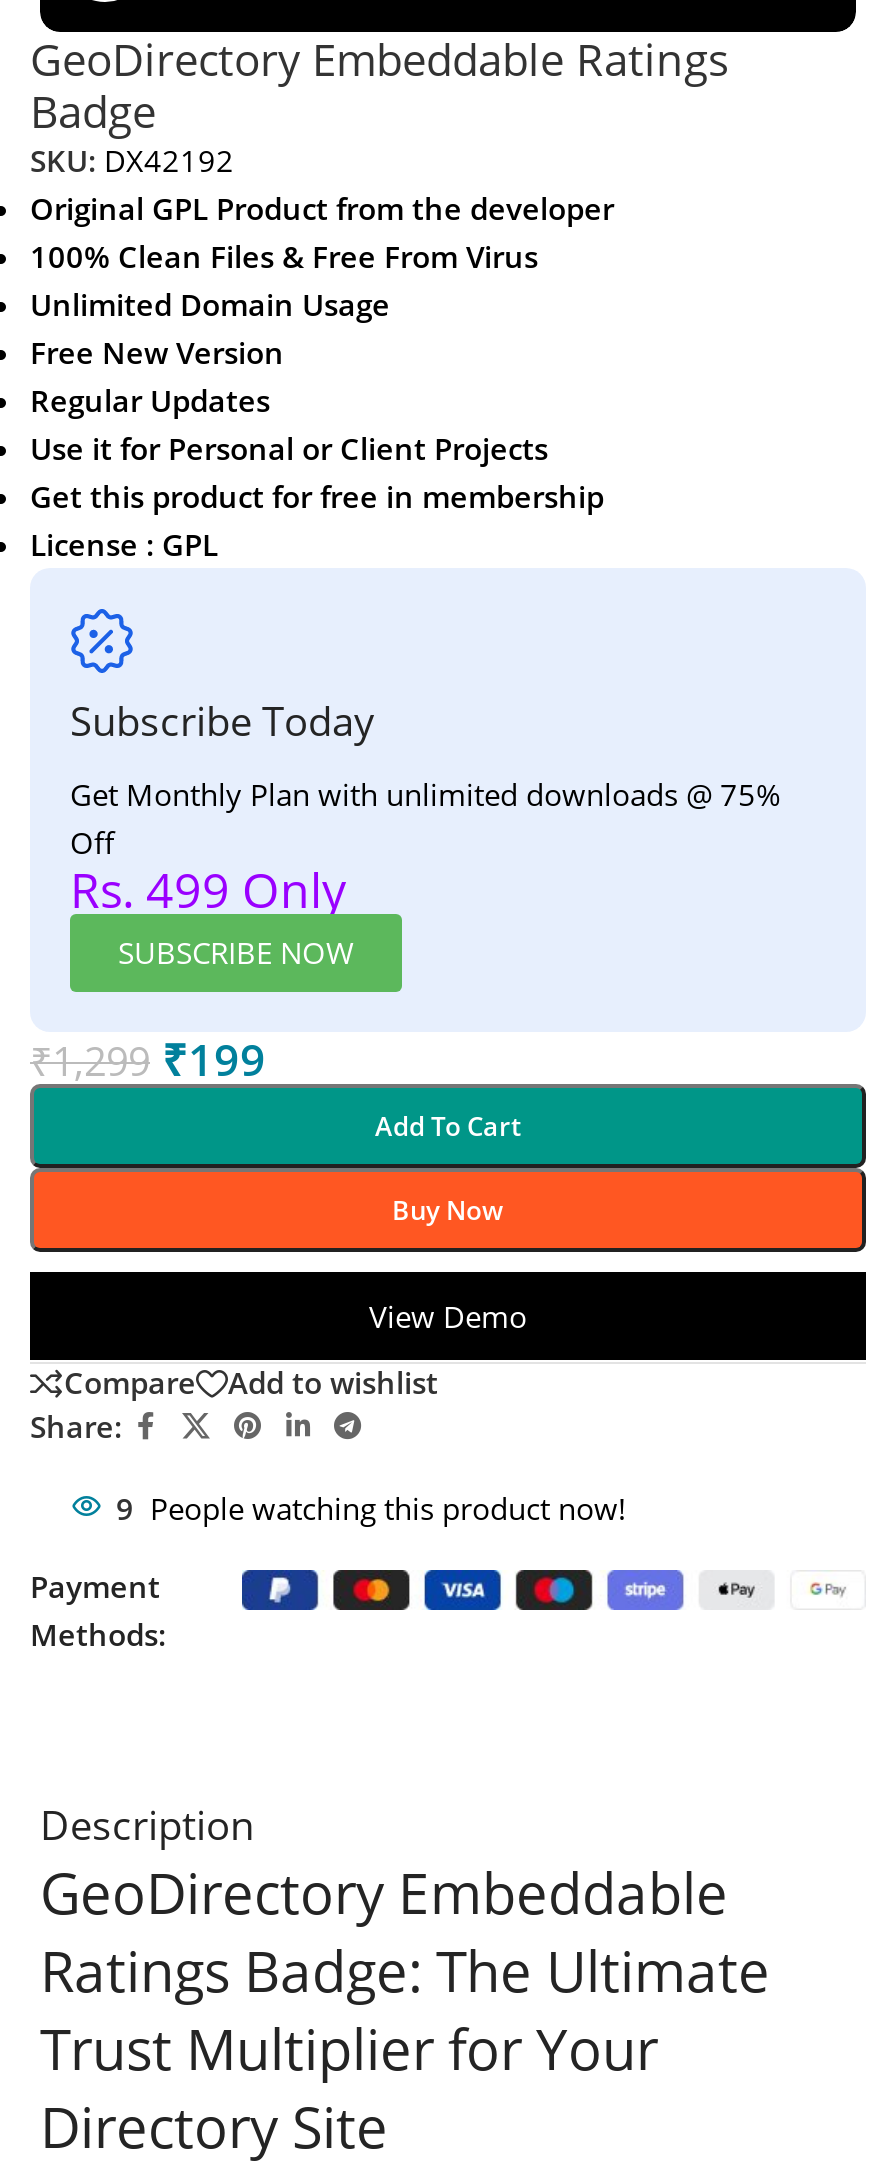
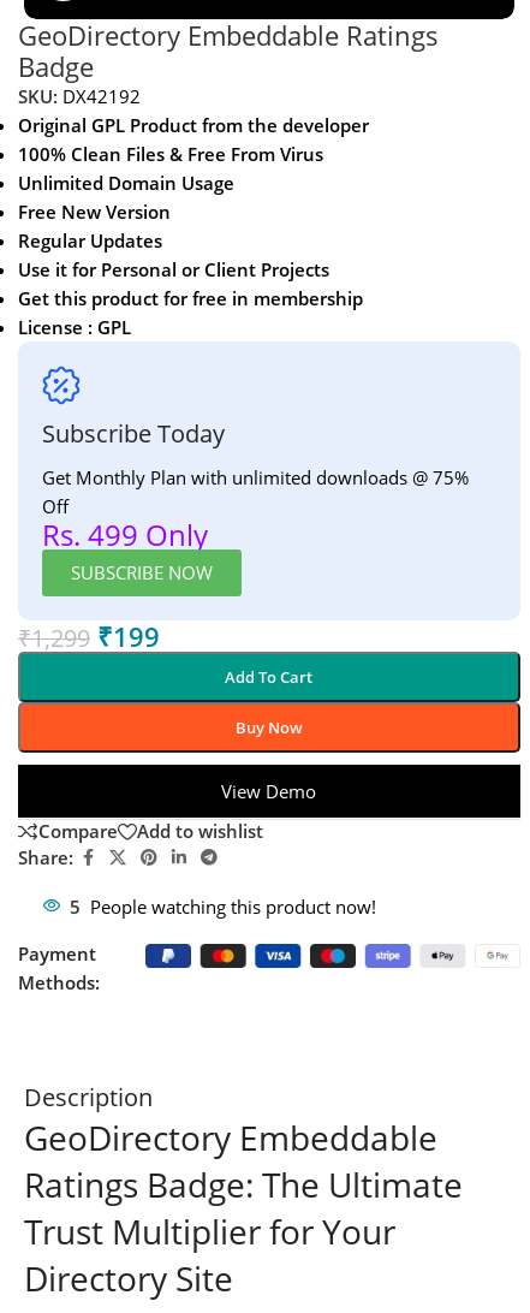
[116,1488,626,1528] 9 People watching this product now! -> [70,895,376,919] 5 People watching this product now!

